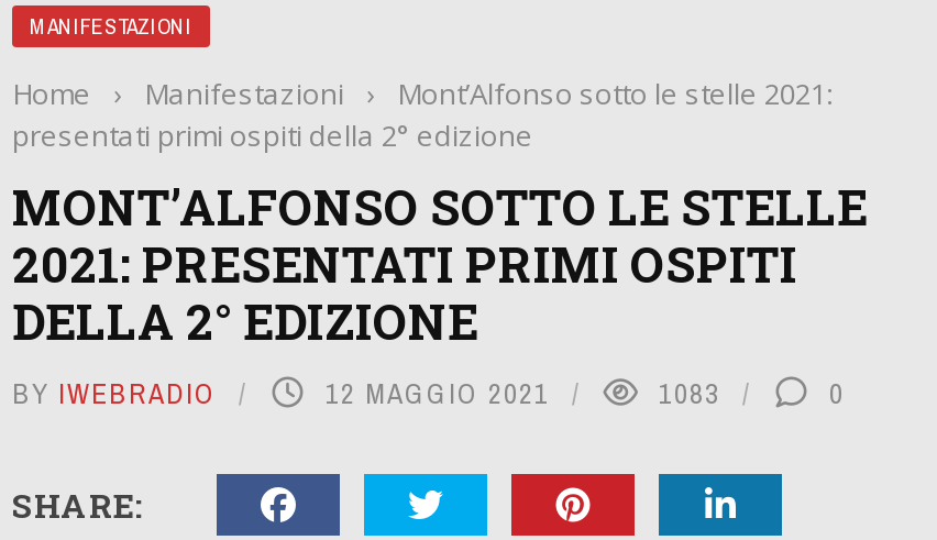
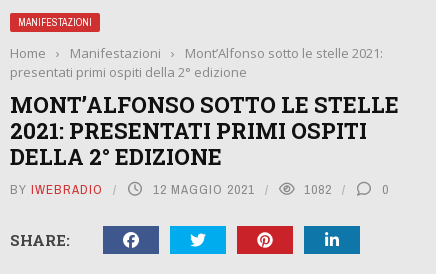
[659,375,720,413] 1083 -> [304,181,332,198] 1082

